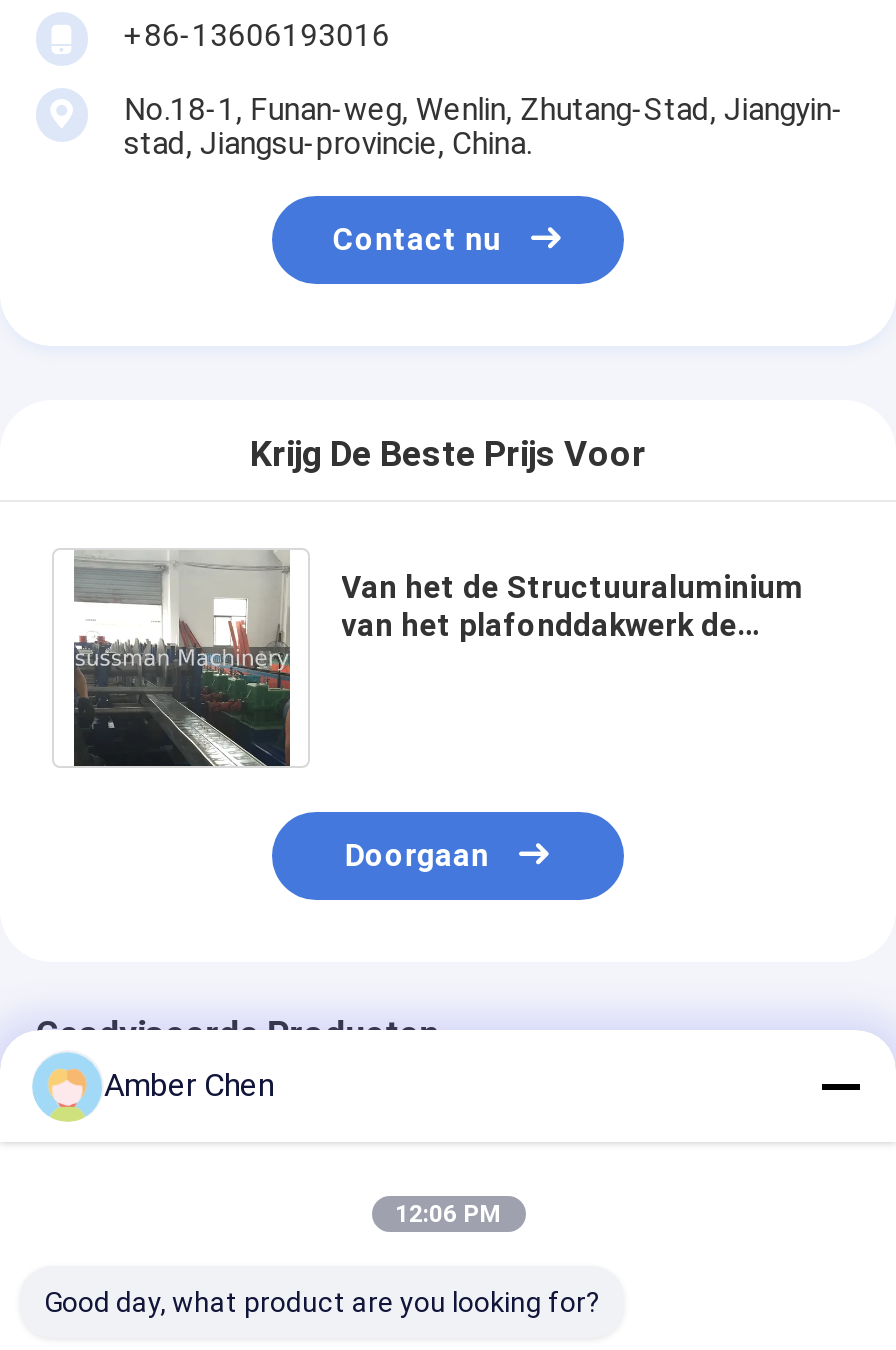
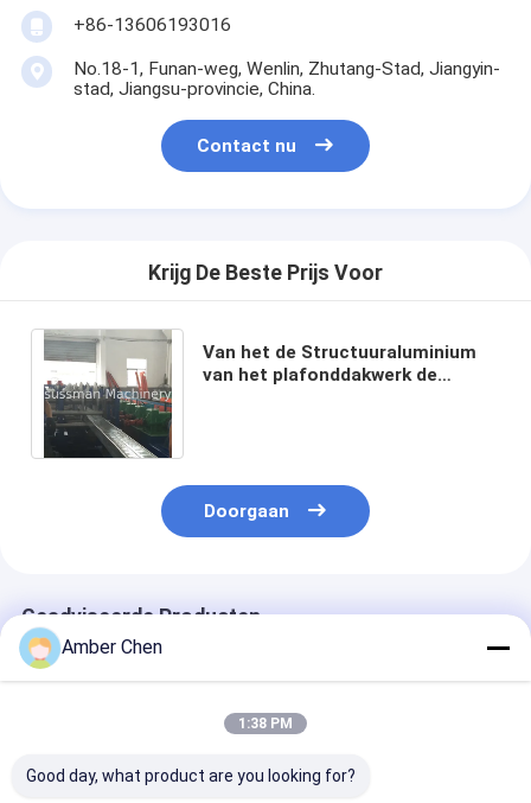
[395,1200,501,1228] 12:06 PM -> [238,715,293,732] 1:38 PM

